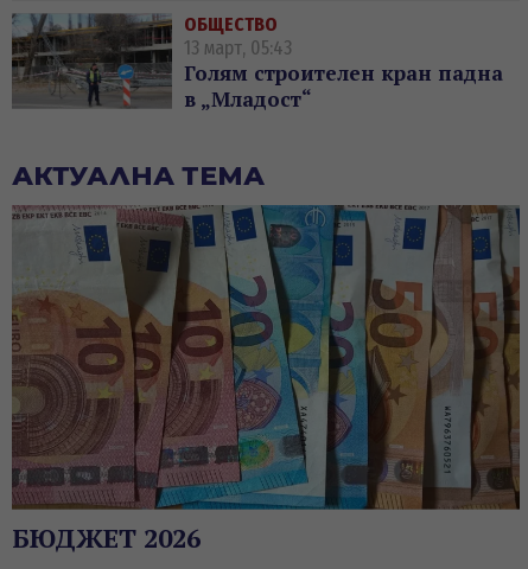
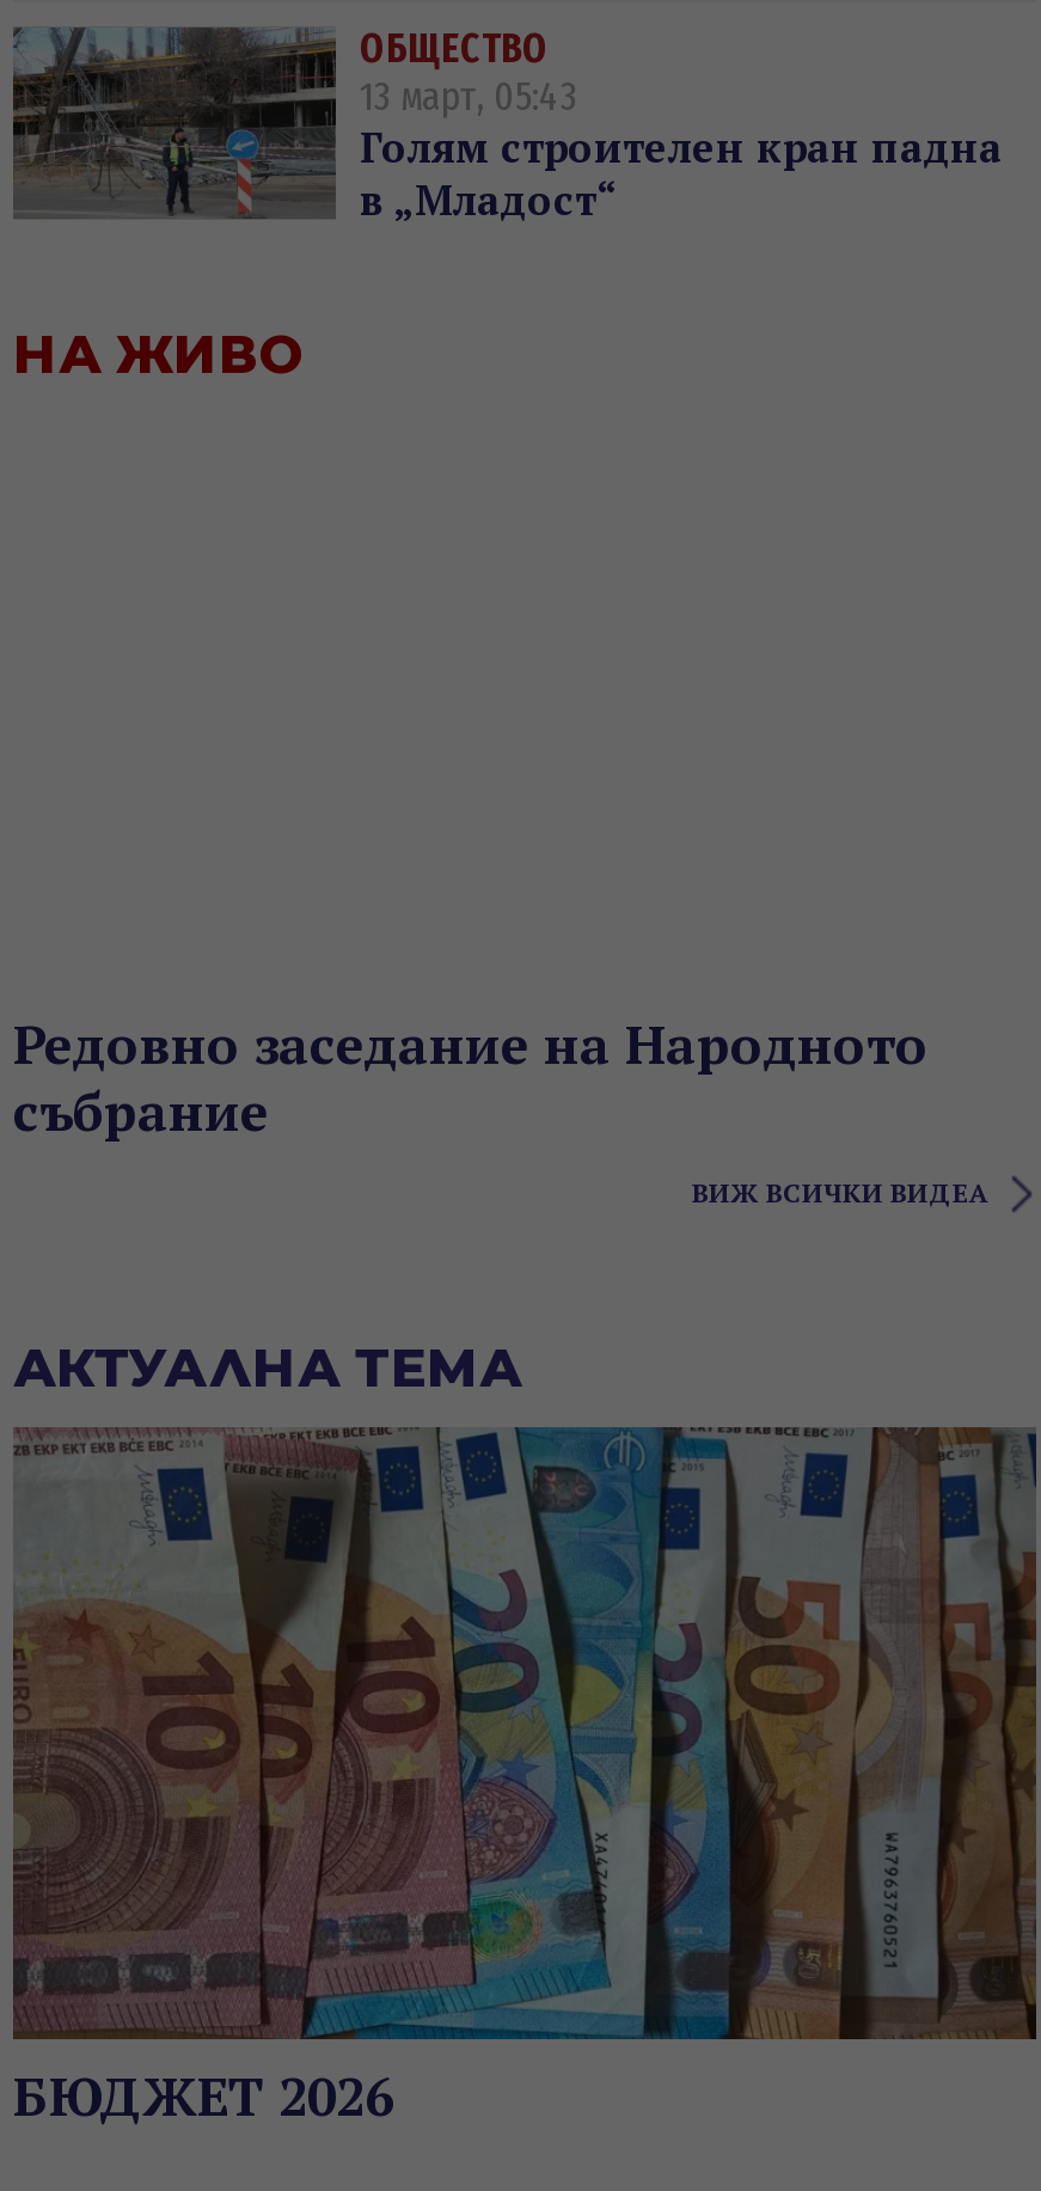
none -> [13,323,305,387] НА ЖИВО
none -> [13,1008,988,1209] Редовно заседание на Народното | събрание | ВИЖ ВСИЧКИ ВИДЕА

